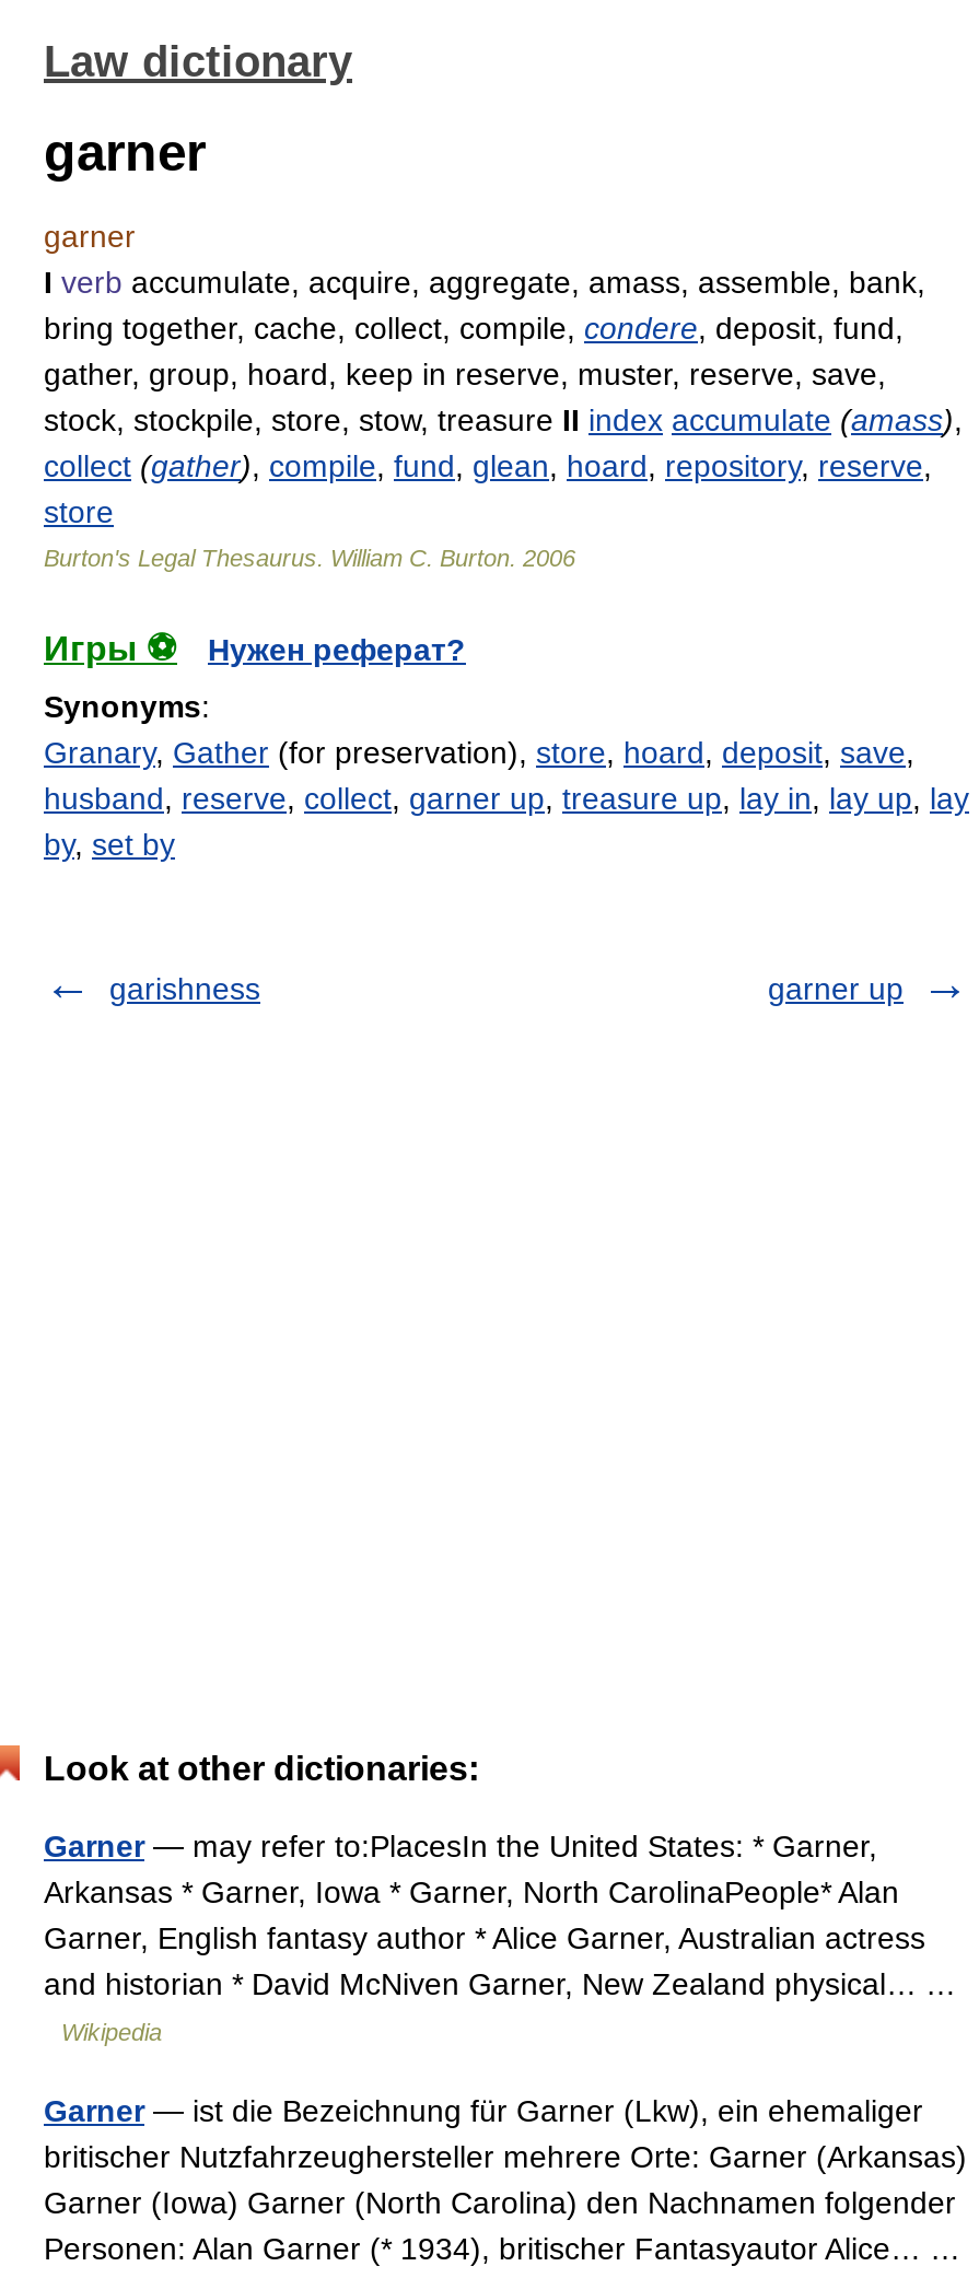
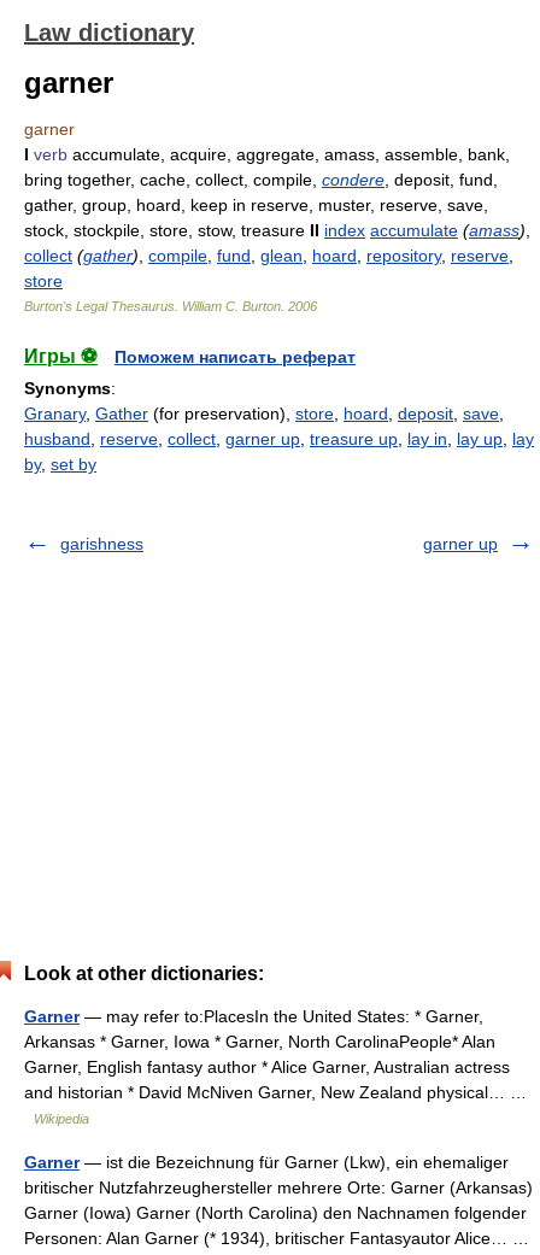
[208,632,466,667] Нужен реферат? -> [115,347,356,366] Поможем написать реферат

